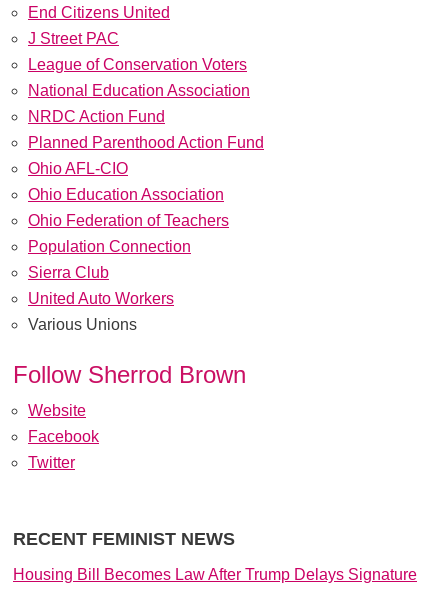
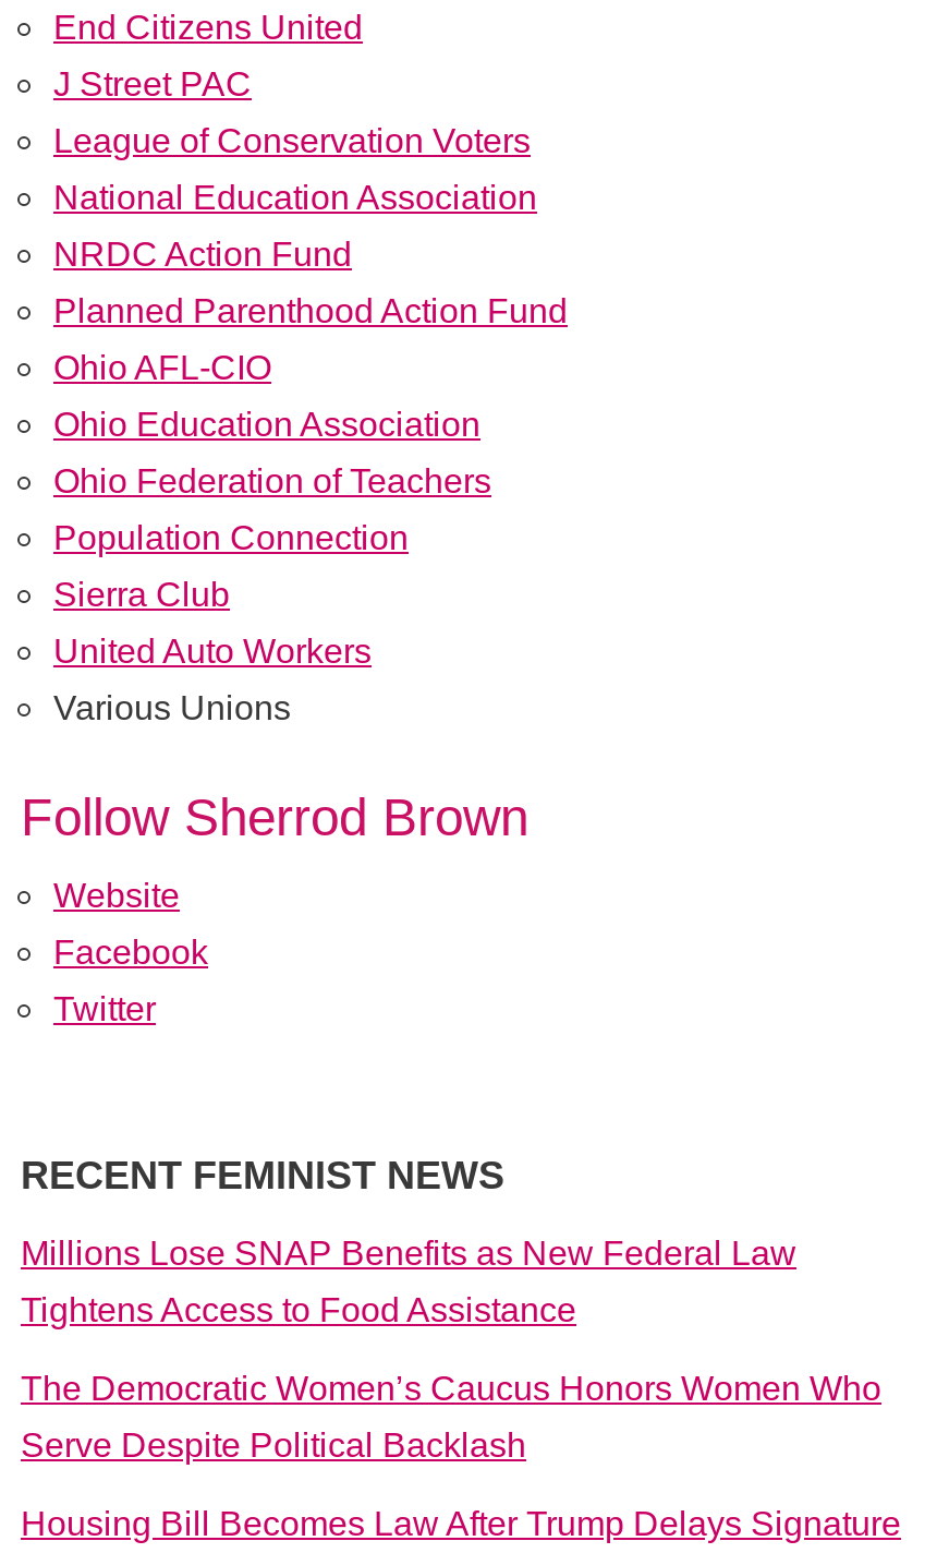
none -> [21,1235,881,1464] Millions Lose SNAP Benefits as New Federal Law | Tightens Access to Food Assistance | The Democratic Women’s Caucus Honors Women Who | Serve Despite Political Backlash

